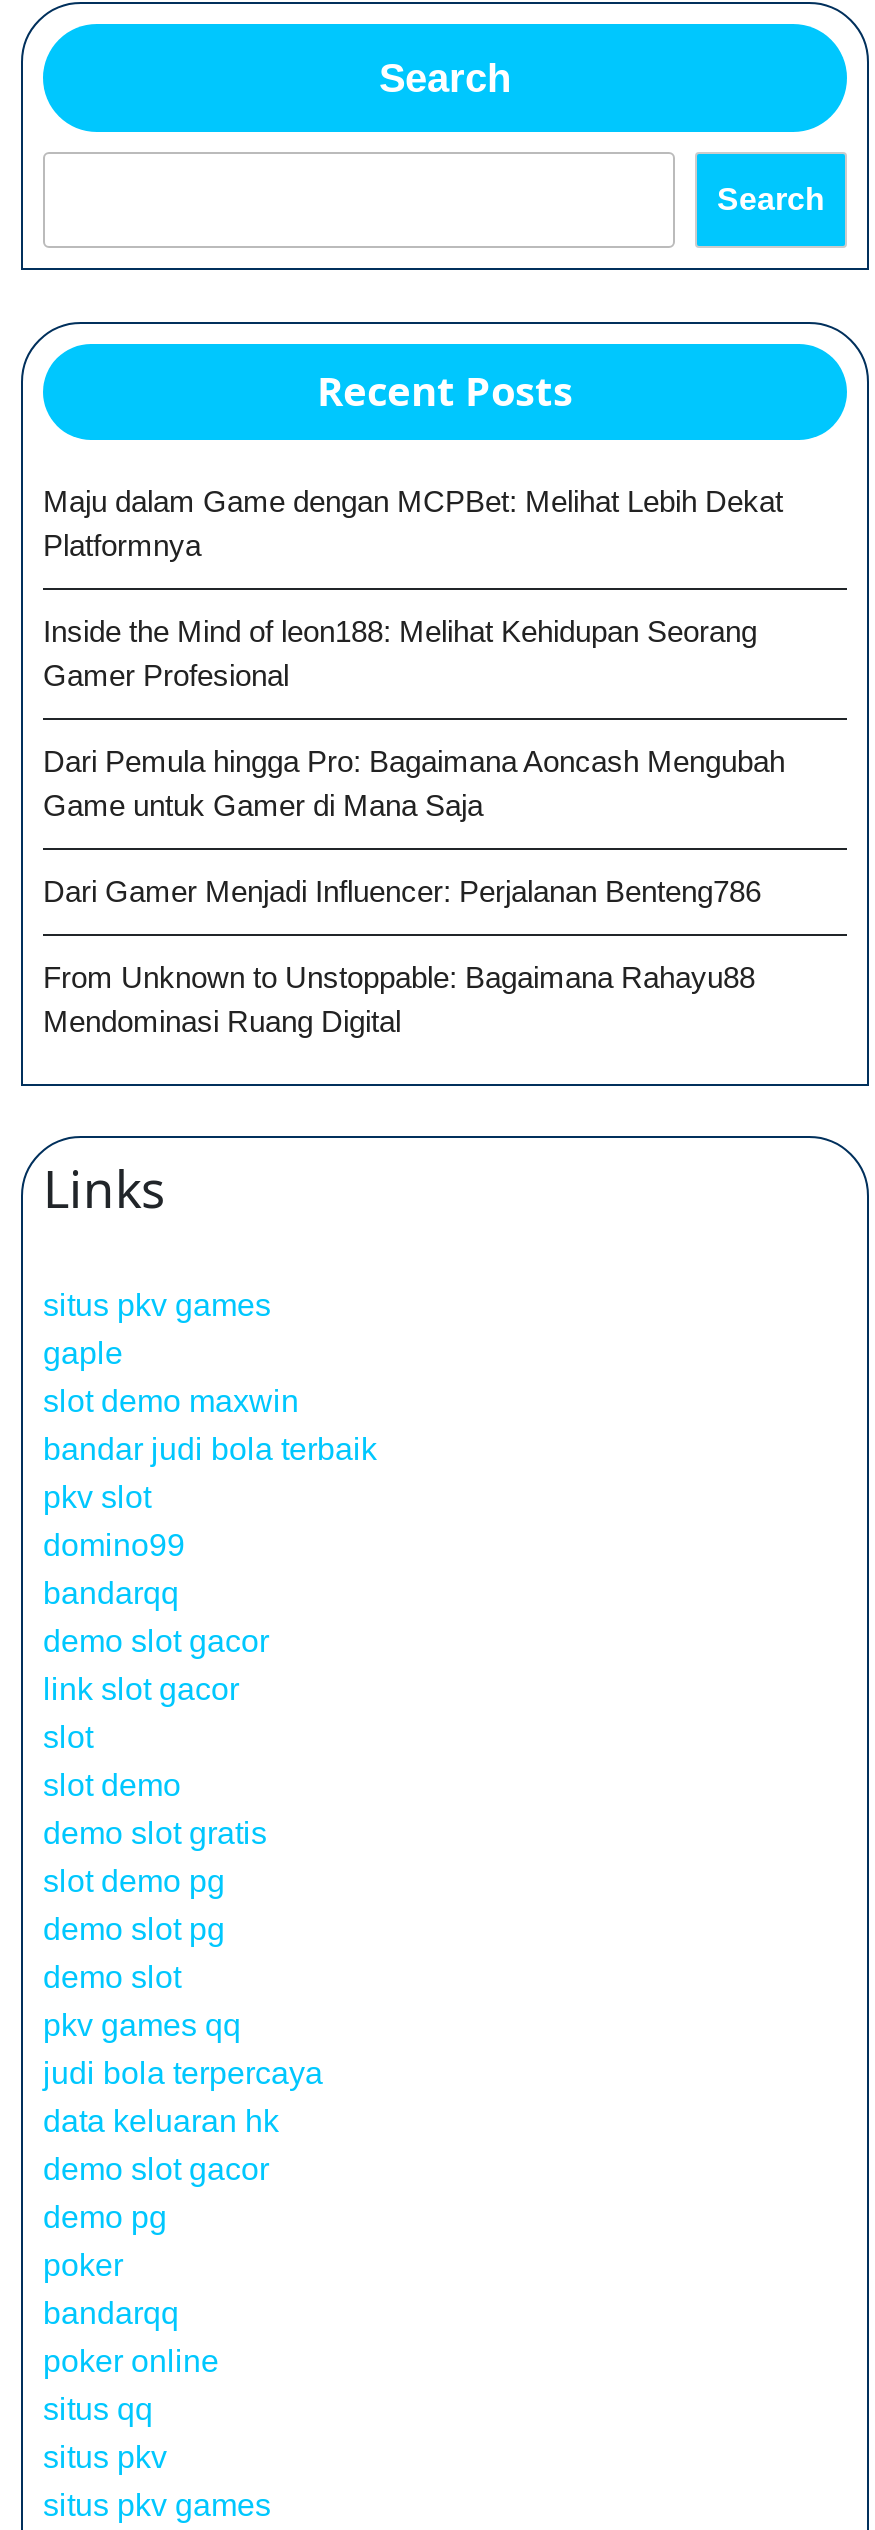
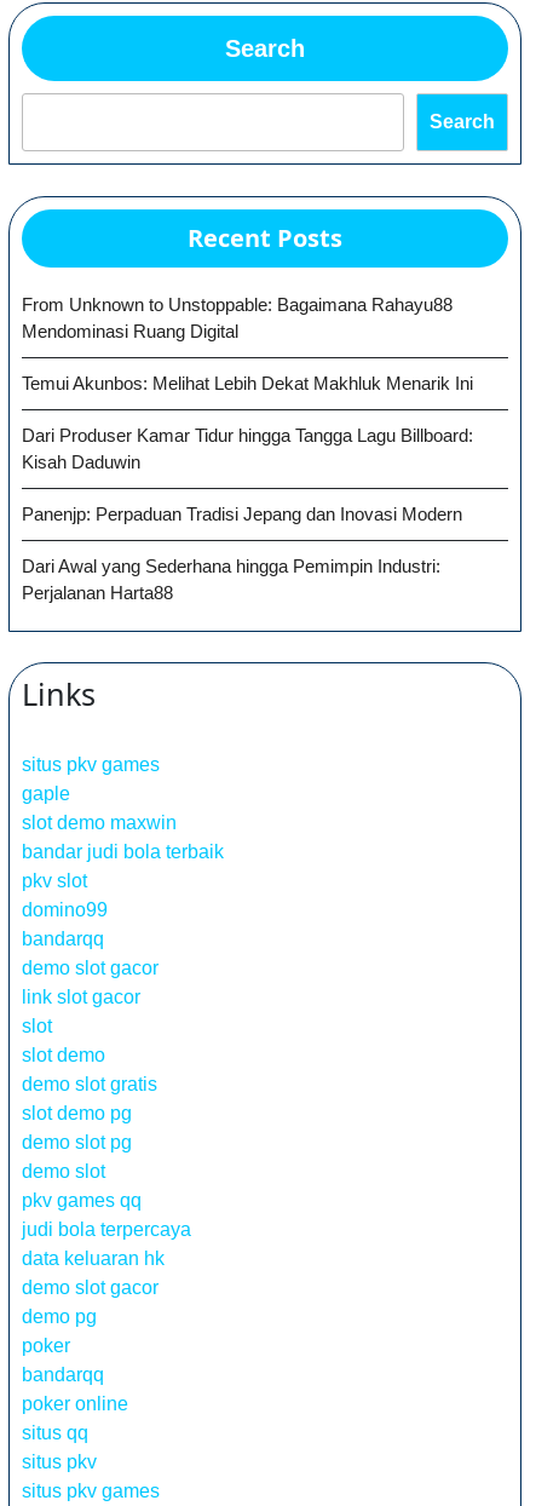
[43,484,785,908] Maju dalam Game dengan MCPBet: Melihat Lebih Dekat | Platformnya | Inside the Mind of leon188: Melihat Kehidupan Seorang | Gamer Profesional | Dari Pemula hingga Pro: Bagaimana Aoncash Mengubah | Game untuk Gamer di Mana Saja | Dari Gamer Menjadi Influencer: Perjalanan Benteng786 -> none
moved [43,960,755,1038] -> [22,294,453,341]: From Unknown to Unstoppable: Bagaimana Rahayu88 | Mendominasi Ruang Digital
none -> [22,373,473,603] Temui Akunbos: Melihat Lebih Dekat Makhluk Menarik Ini | Dari Produser Kamar Tidur hingga Tangga Lagu Billboard: | Kisah Daduwin | Panenjp: Perpaduan Tradisi Jepang dan Inovasi Modern | Dari Awal yang Sederhana hingga Pemimpin Industri: | Perjalanan Harta88

